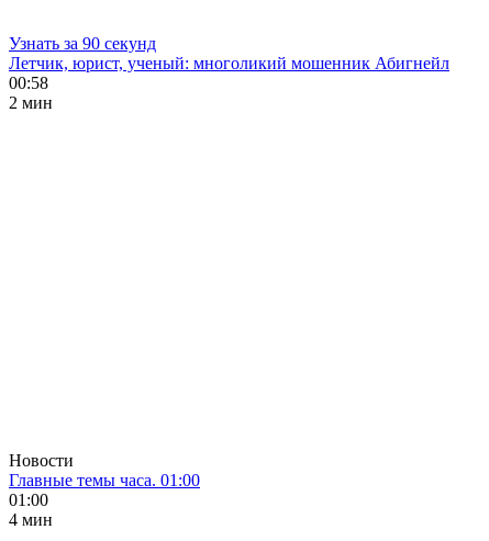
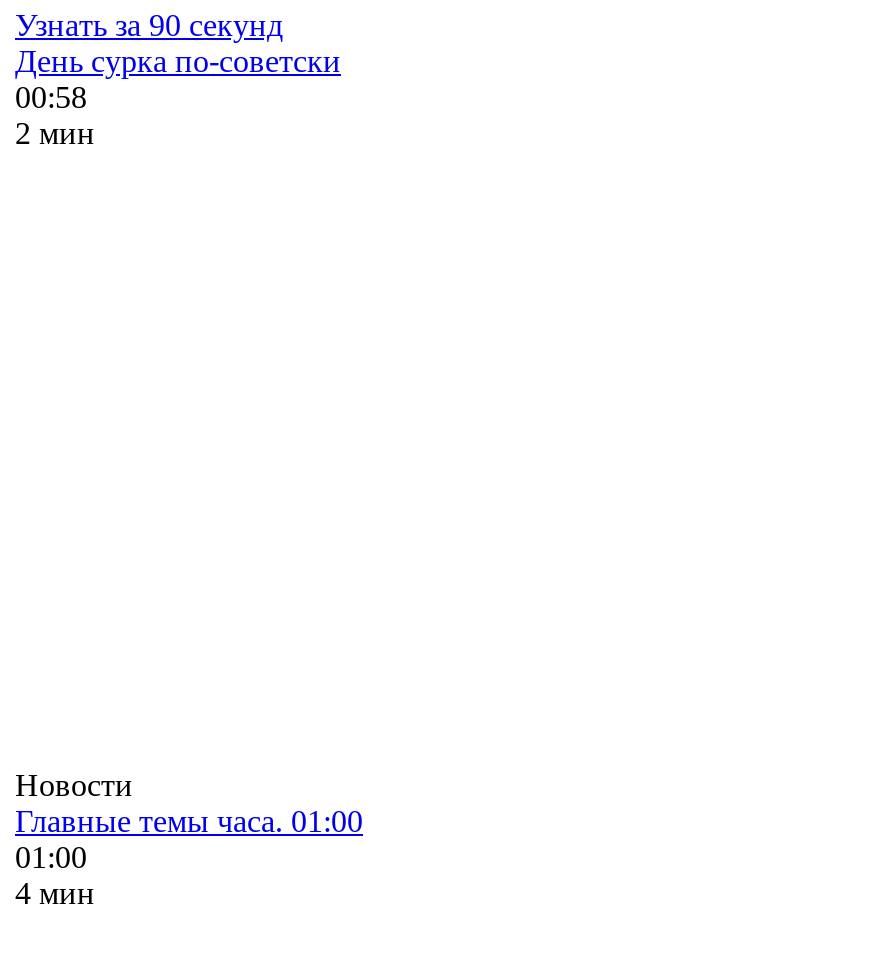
[9,54,449,72] Летчик, юрист, ученый: многоликий мошенник Абигнейл -> [15,44,341,78] День сурка по-советски

